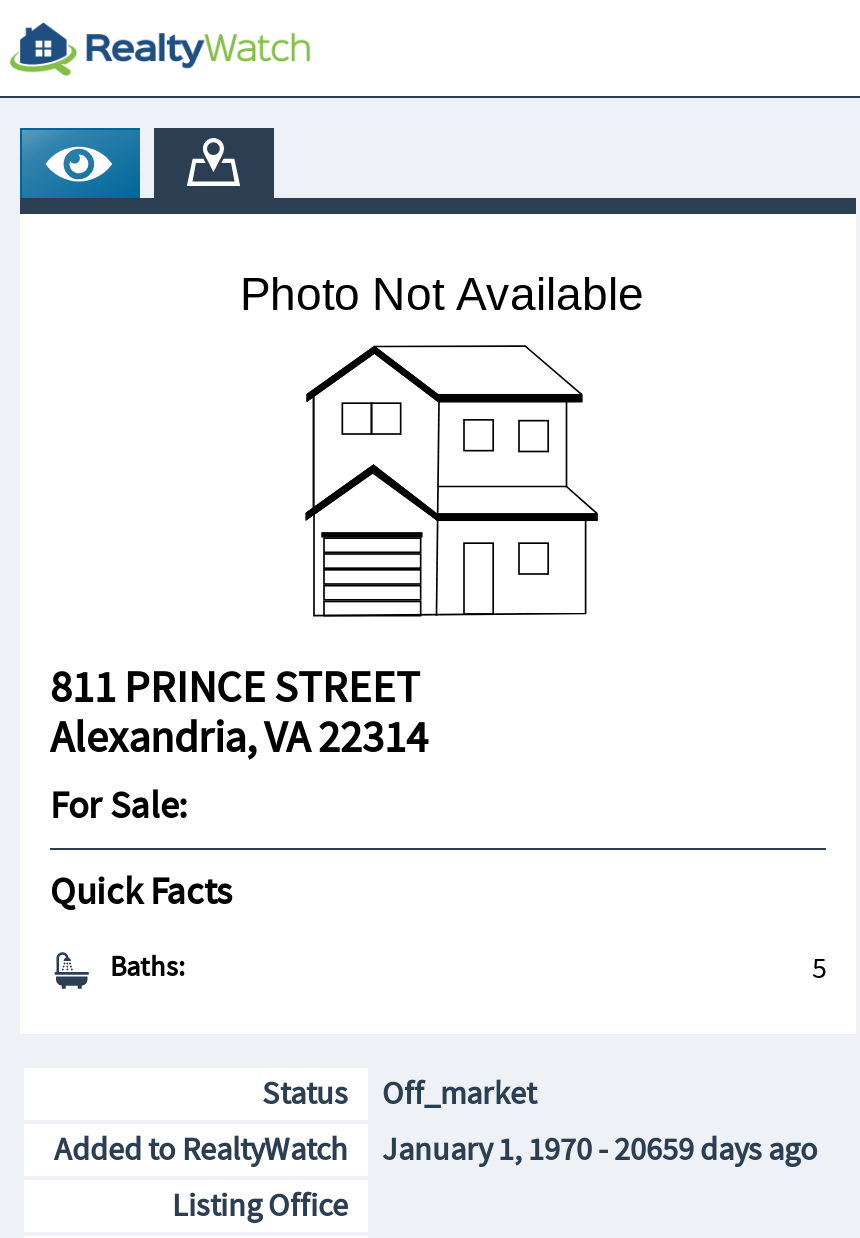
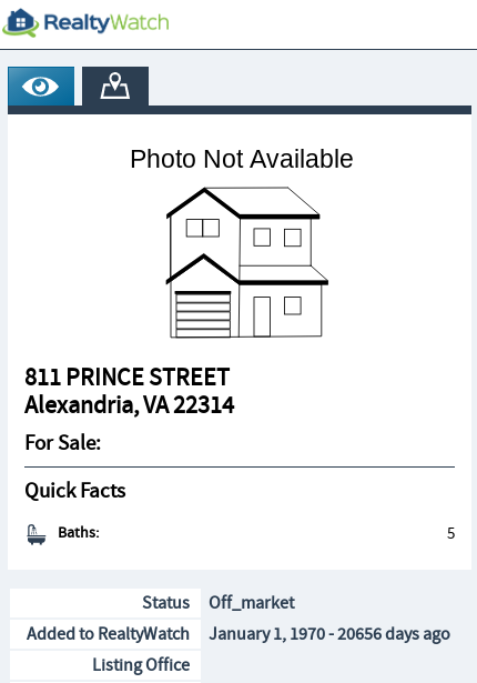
[382,1132,818,1168] January 1, 1970 - 20659 days ago -> [209,624,450,644] January 1, 1970 - 20656 days ago

